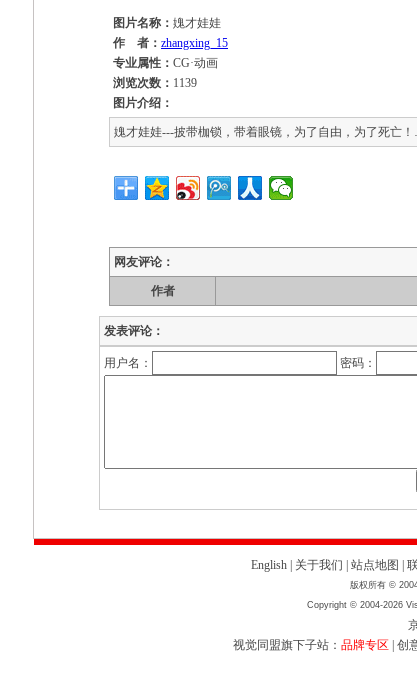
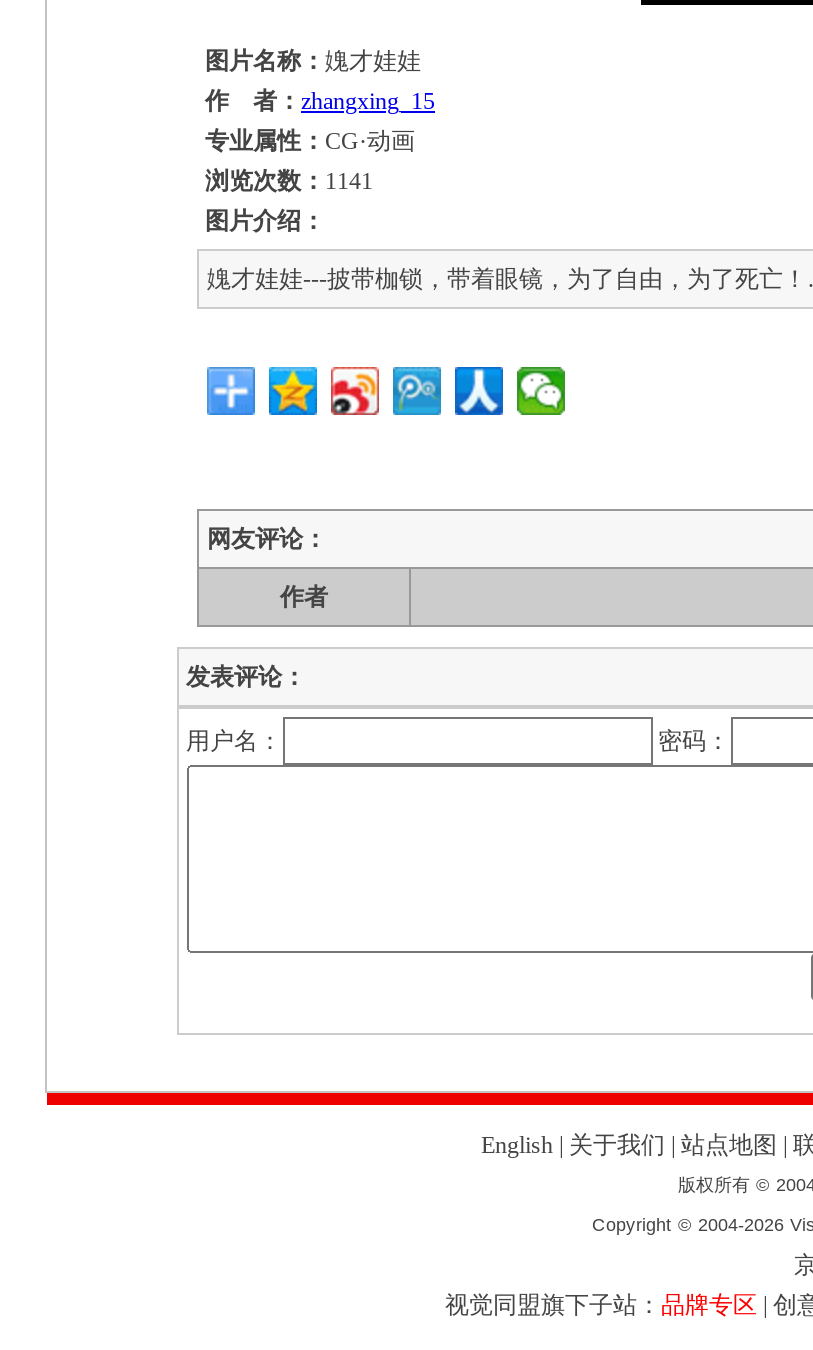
[113,76,197,90] 浏览次数：1139 -> [205,167,373,195] 浏览次数：1141

